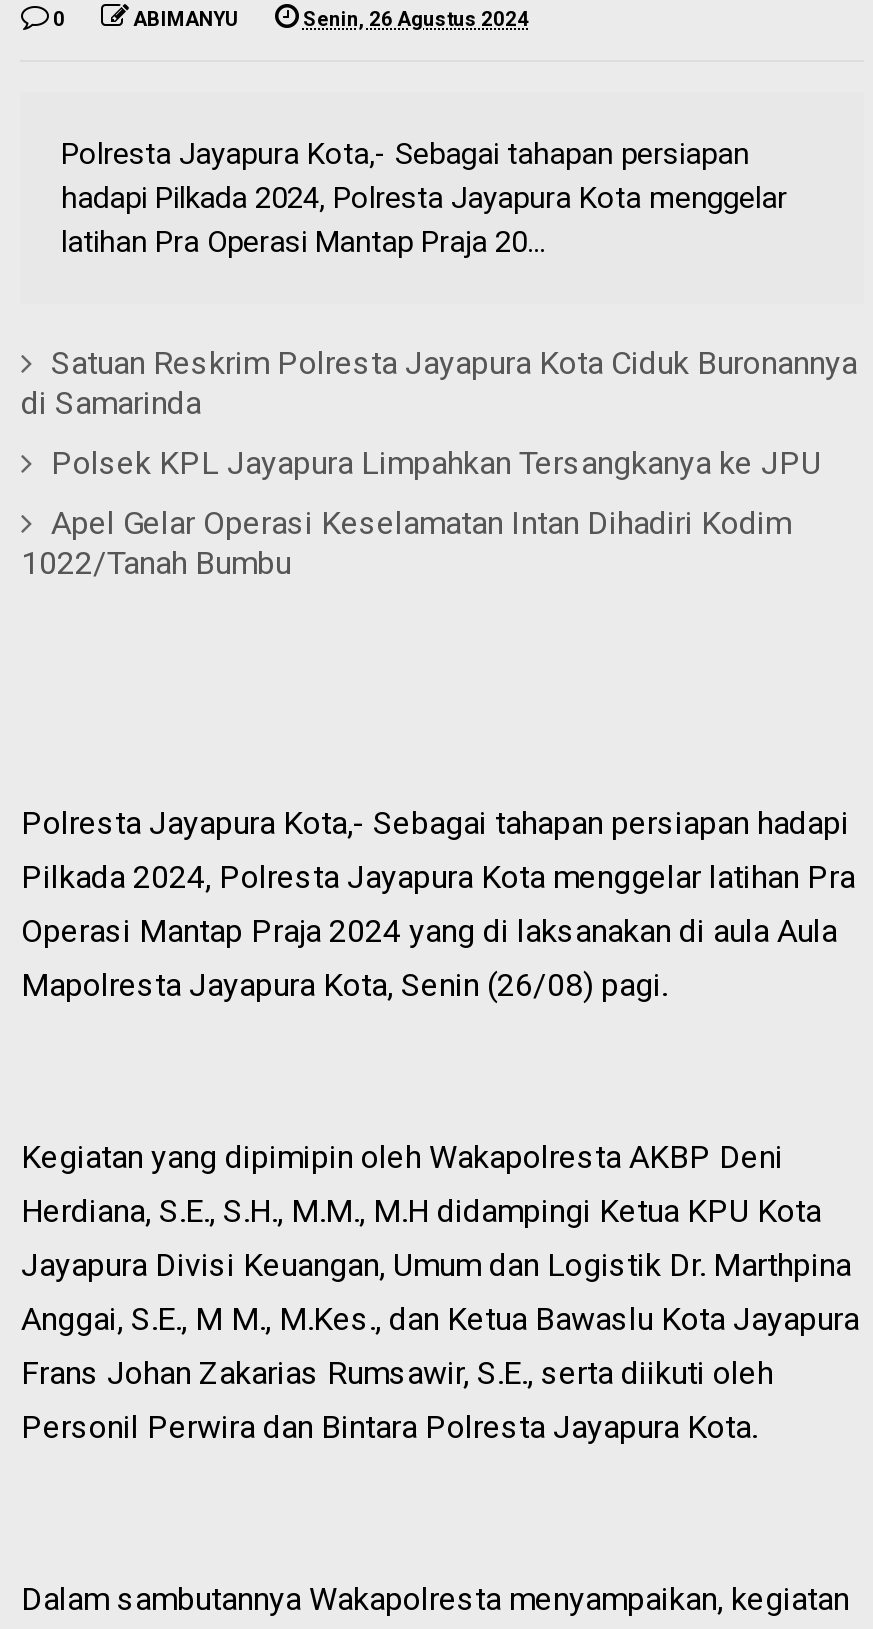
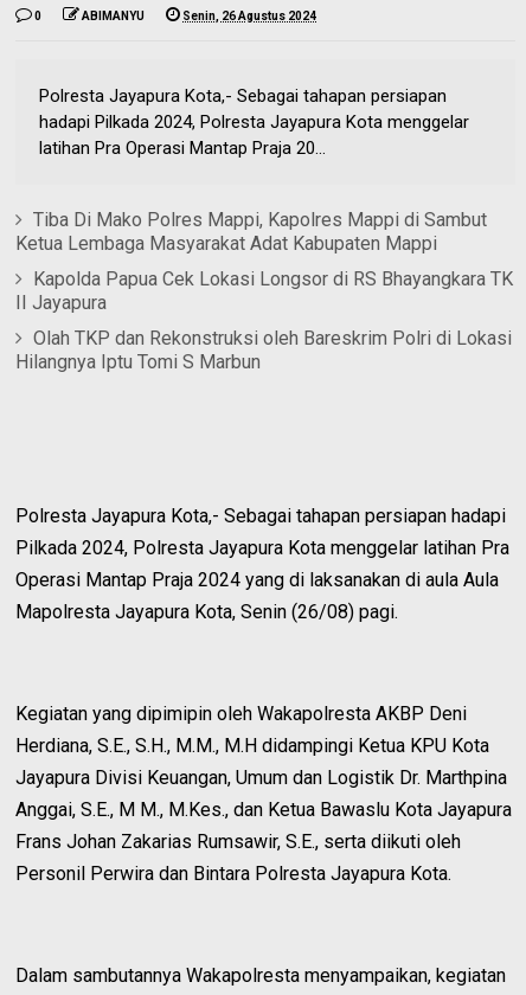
[21,345,857,423] Satuan Reskrim Polresta Jayapura Kota Ciduk Buronannya | di Samarinda -> [16,209,487,255] Tiba Di Mako Polres Mappi, Kapolres Mappi di Sambut | Ketua Lembaga Masyarakat Adat Kabupaten Mappi
[51,445,821,483] Polsek KPL Jayapura Limpahkan Tersangkanya ke JPU -> [16,268,513,314] Kapolda Papua Cek Lokasi Longsor di RS Bhayangkara TK | II Jayapura
[21,505,791,583] Apel Gelar Operasi Keselamatan Intan Dihadiri Kodim | 1022/Tanah Bumbu -> [16,327,512,373] Olah TKP dan Rekonstruksi oleh Bareskrim Polri di Lokasi | Hilangnya Iptu Tomi S Marbun

